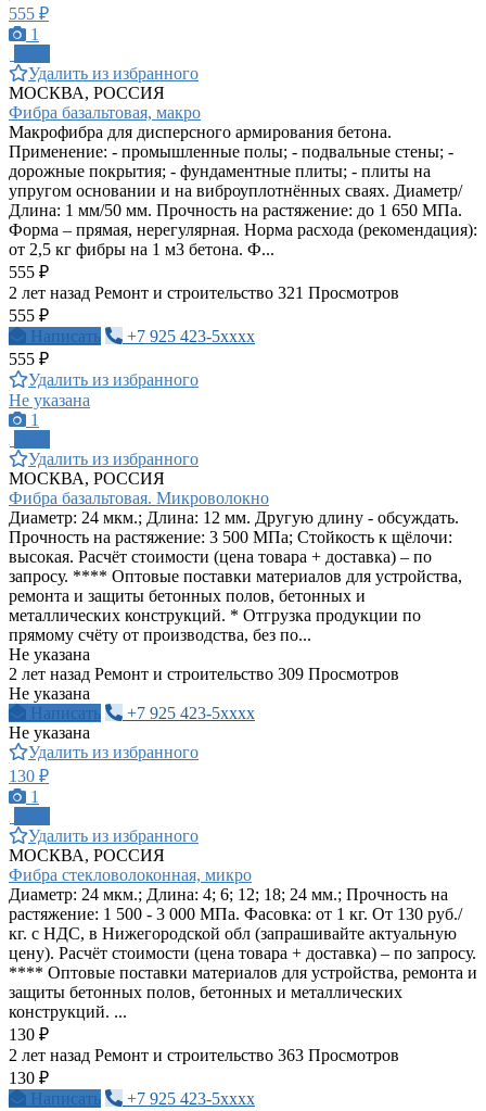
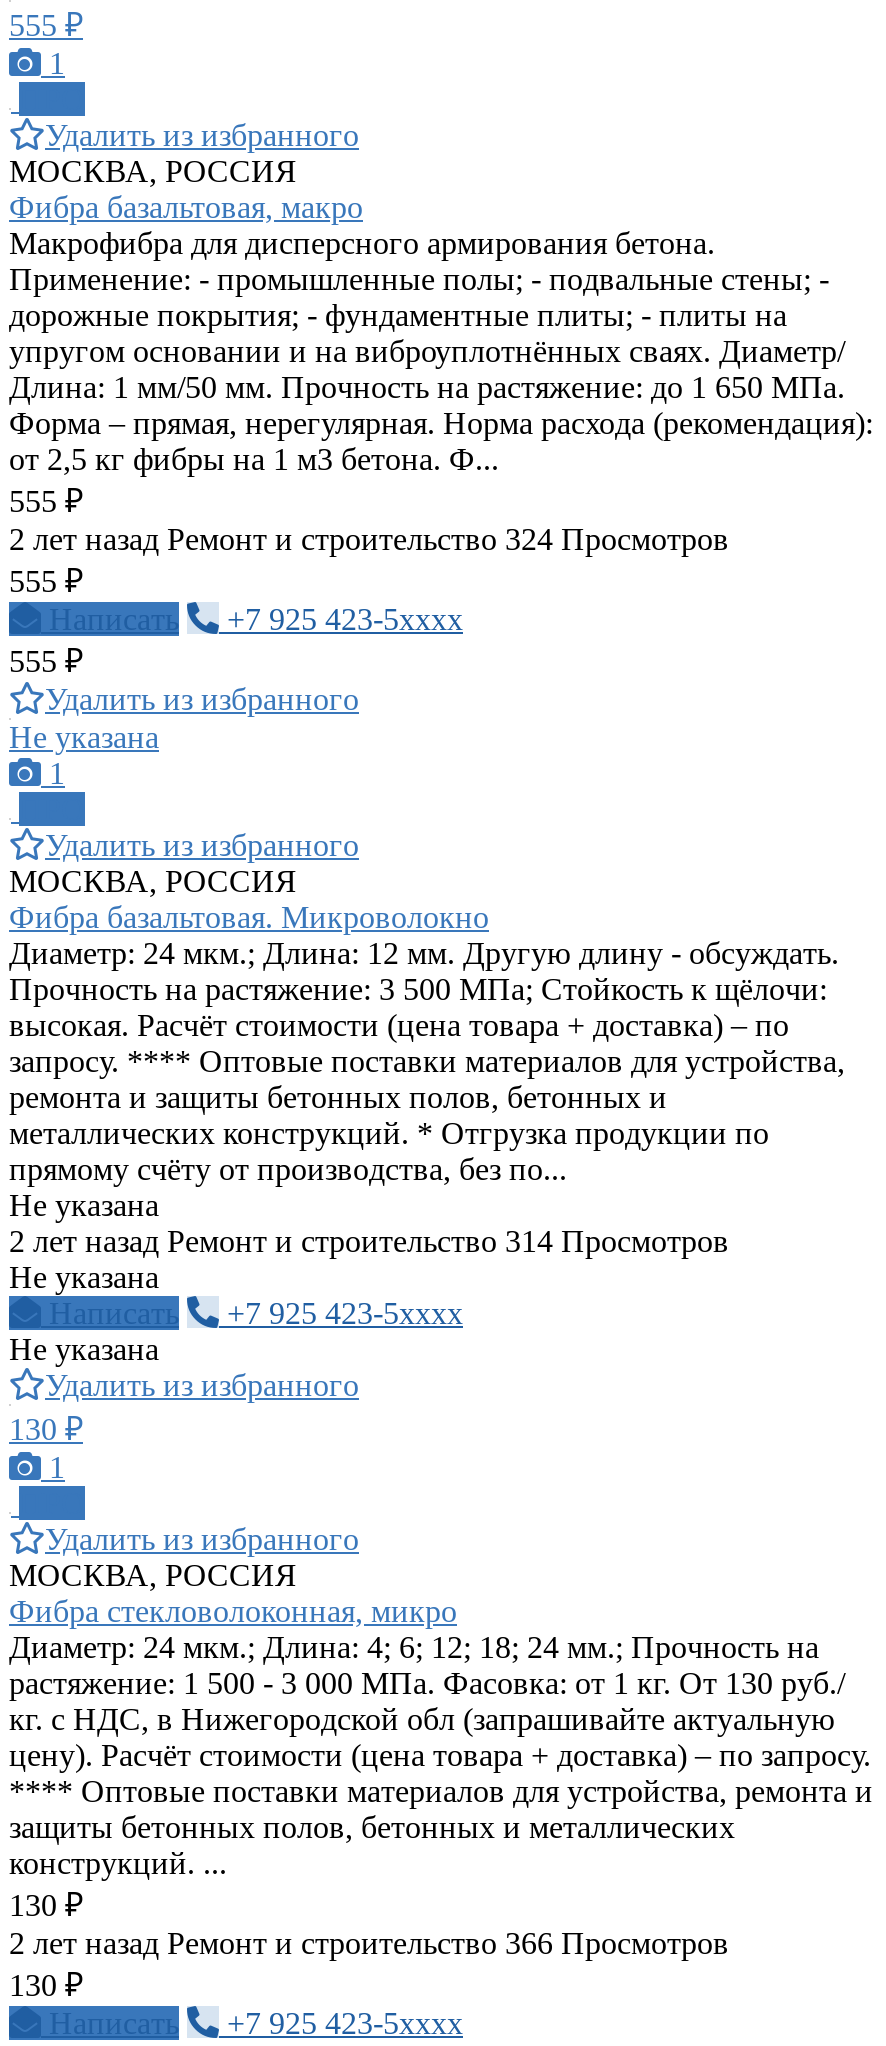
[9,283,399,302] 2 лет назад Ремонт и строительство 321 Просмотров -> [9,522,729,556] 2 лет назад Ремонт и строительство 324 Просмотров
[9,665,399,683] 2 лет назад Ремонт и строительство 309 Просмотров -> [9,1224,729,1258] 2 лет назад Ремонт и строительство 314 Просмотров
[9,1046,399,1064] 2 лет назад Ремонт и строительство 363 Просмотров -> [9,1926,729,1960] 2 лет назад Ремонт и строительство 366 Просмотров

